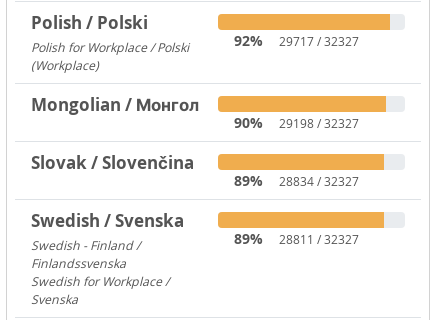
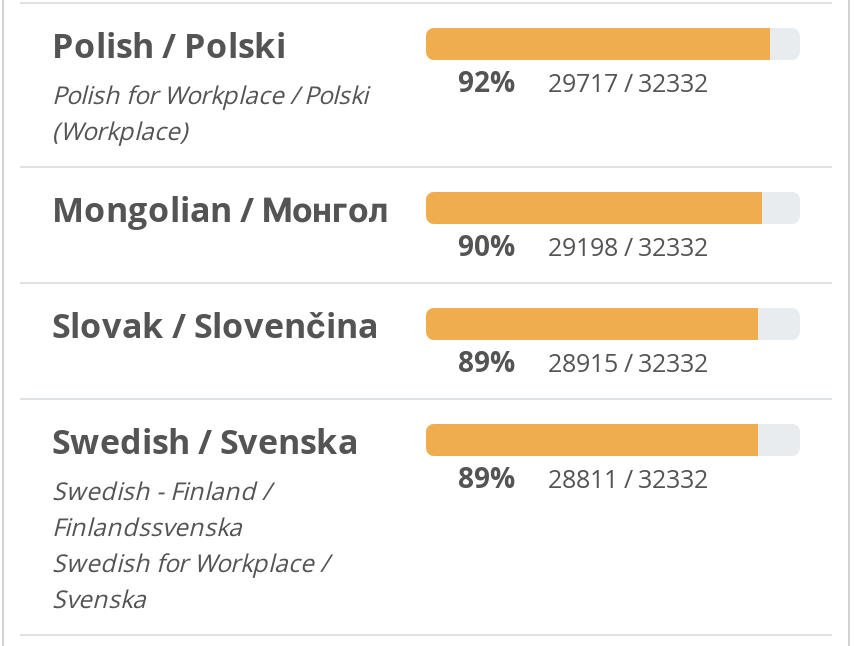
[234,31,359,50] 92% 29717 / 32327 -> [458,62,708,100] 92% 29717 / 32332
[234,113,359,132] 90% 29198 / 32327 -> [458,226,708,264] 90% 29198 / 32332
[234,171,359,190] 89% 28834 / 32327 -> [458,342,708,380] 89% 28915 / 32332
[234,229,359,248] 89% 28811 / 32327 -> [458,458,708,496] 89% 28811 / 32332

